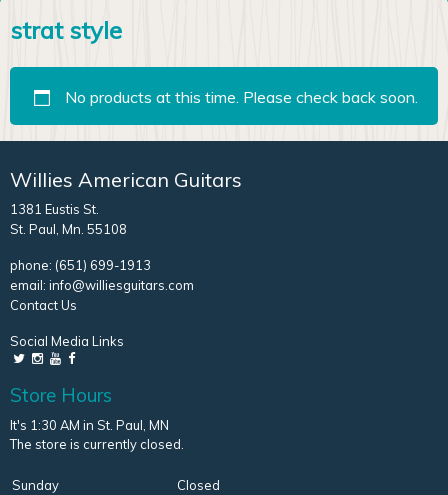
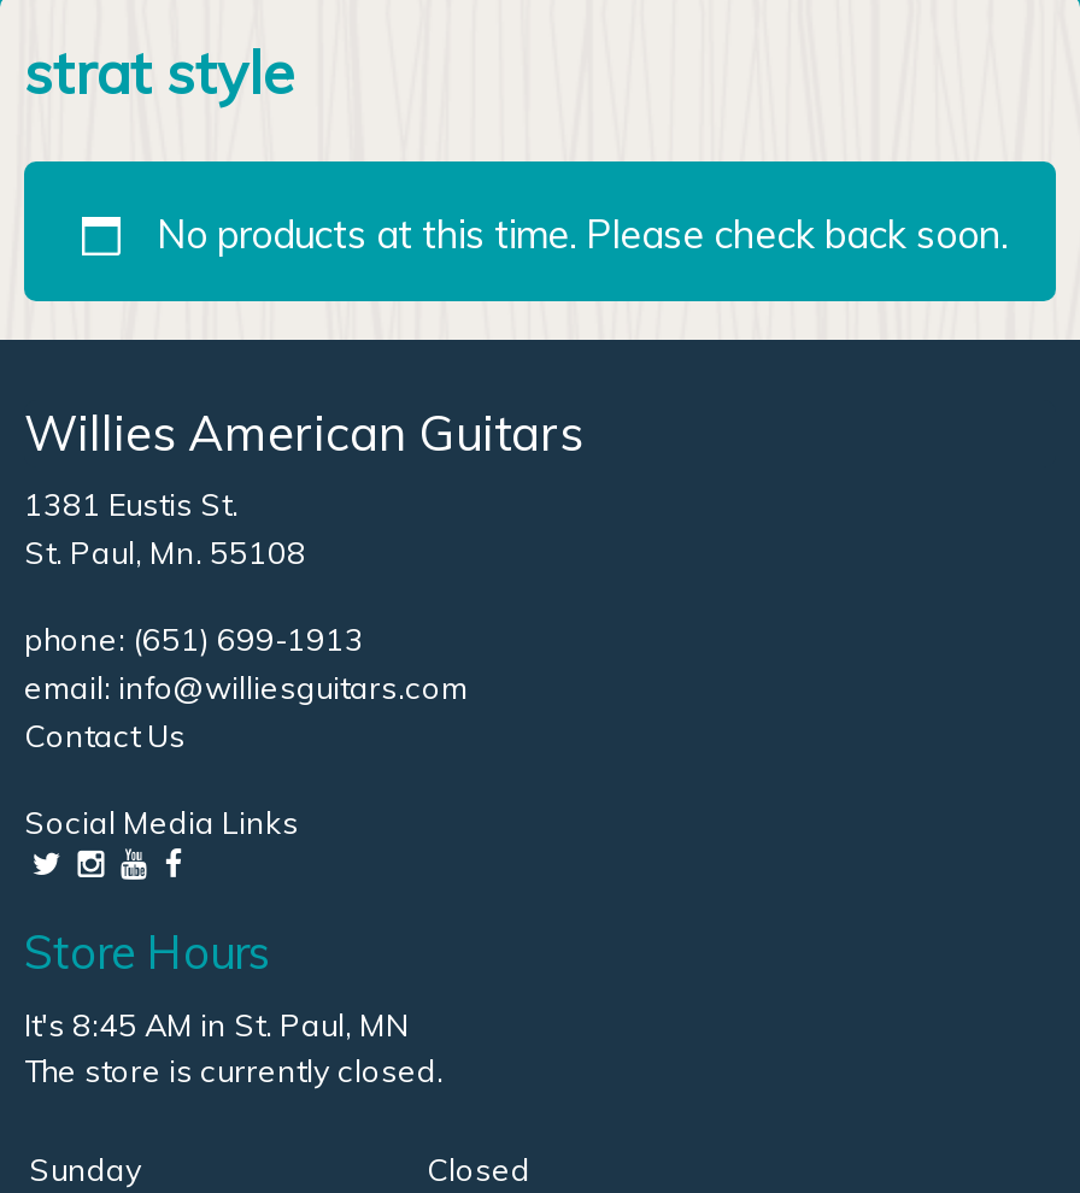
[10,416,169,432] It's 1:30 AM in St. Paul, MN -> [24,1004,407,1042] It's 8:45 AM in St. Paul, MN

